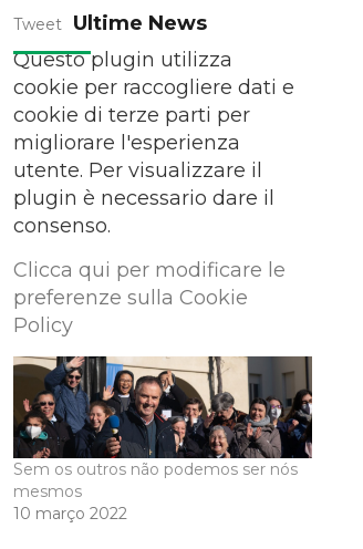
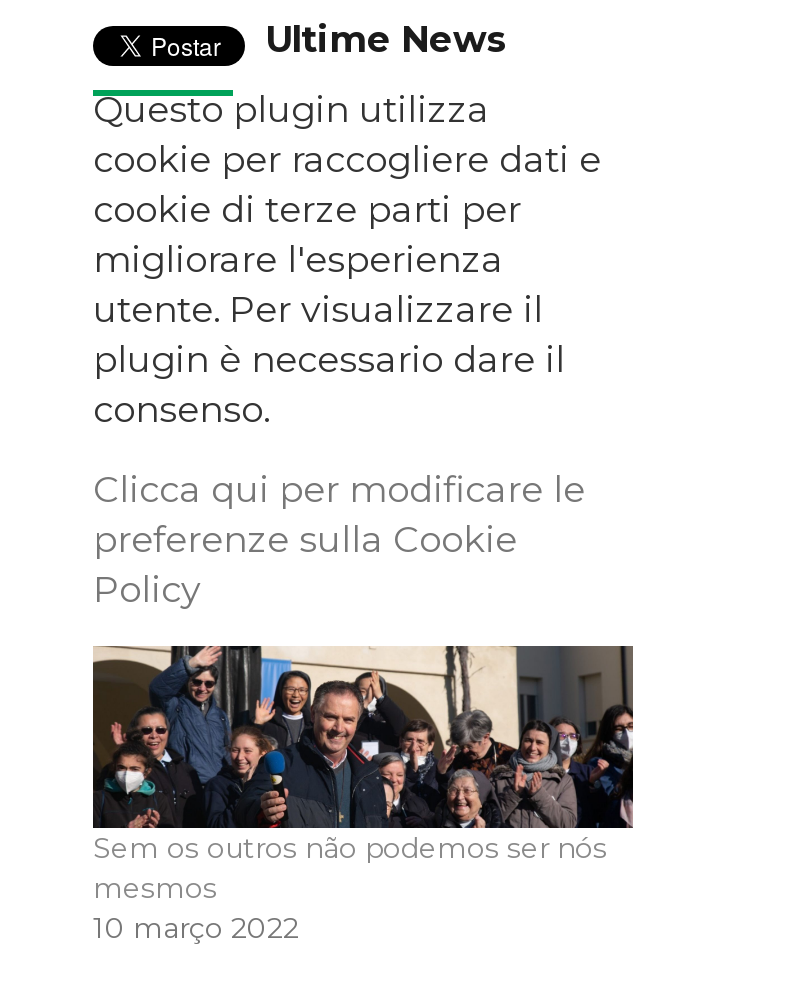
[13,15,62,35] Tweet -> none

